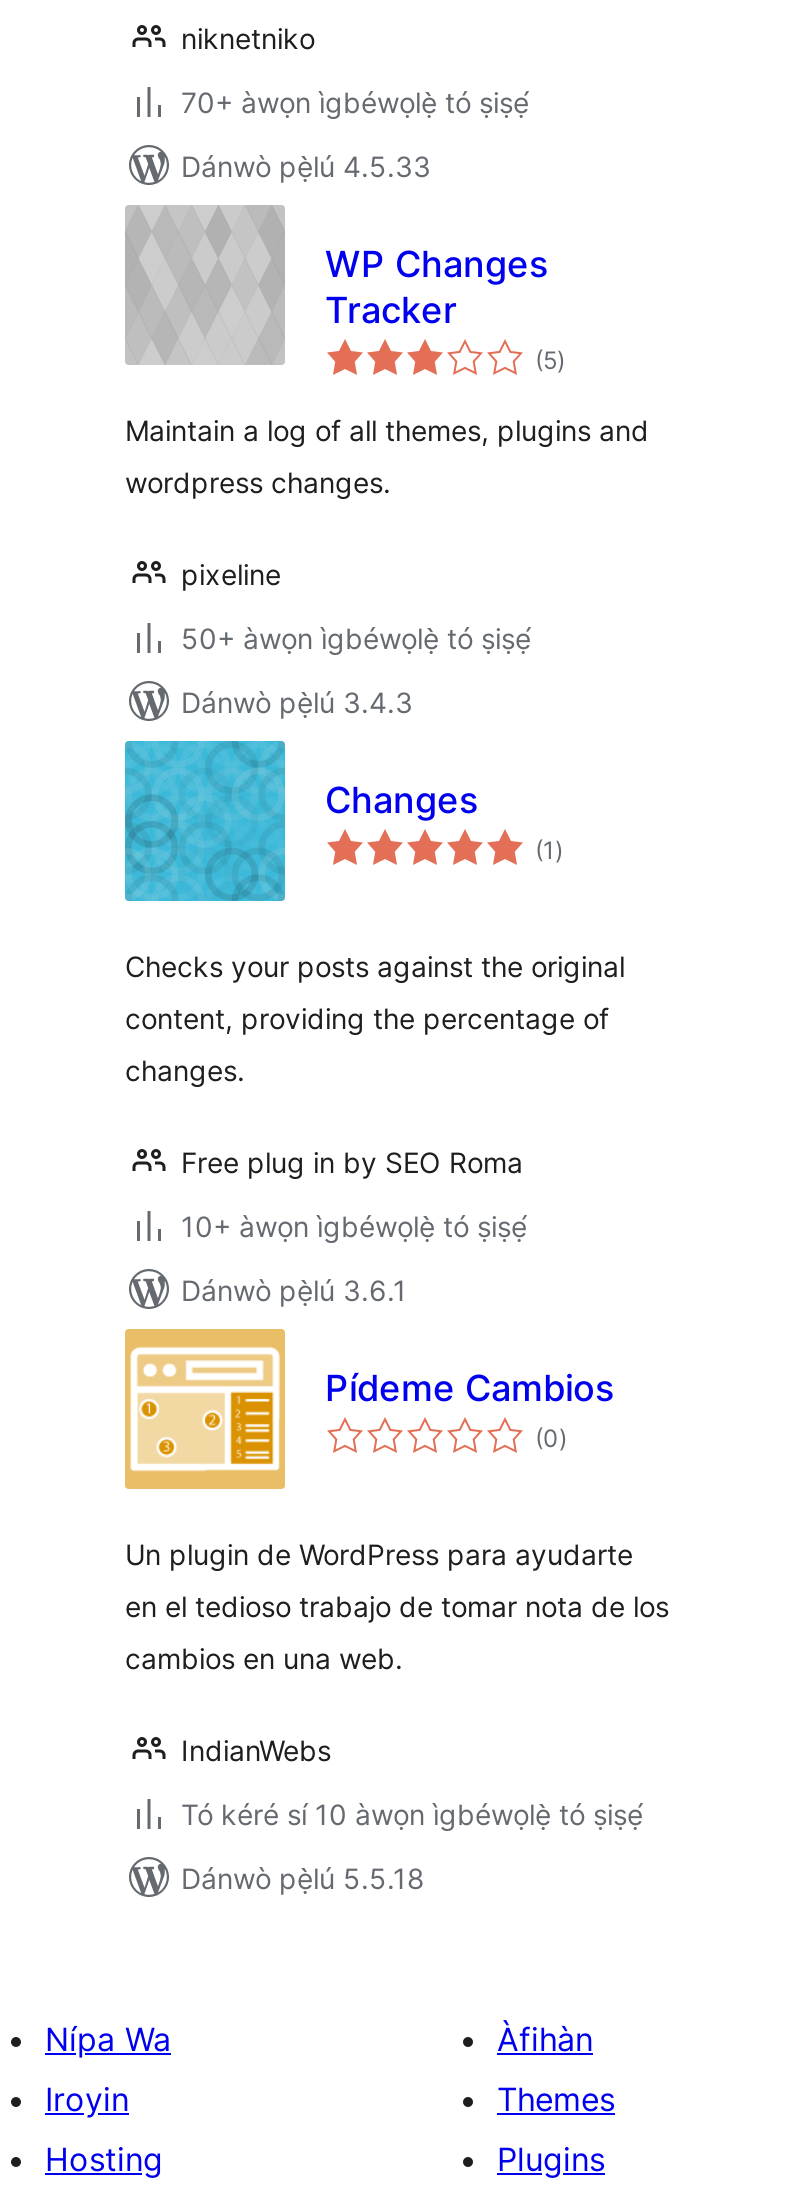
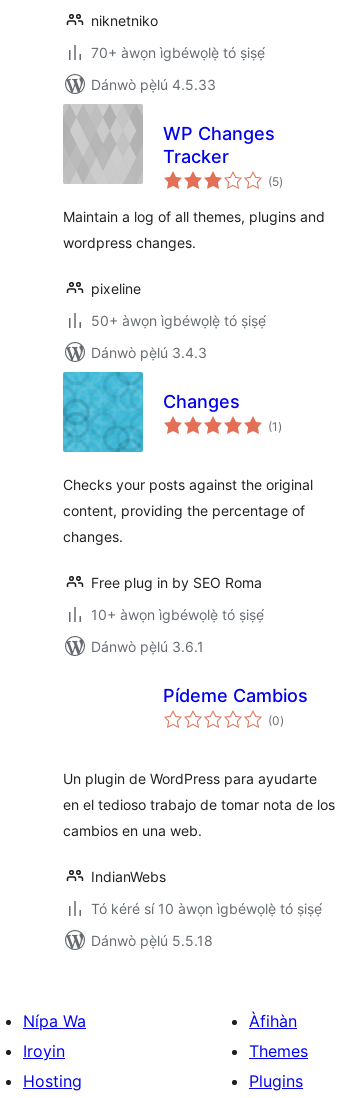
[123,1327,287,1491] [image] -> none

